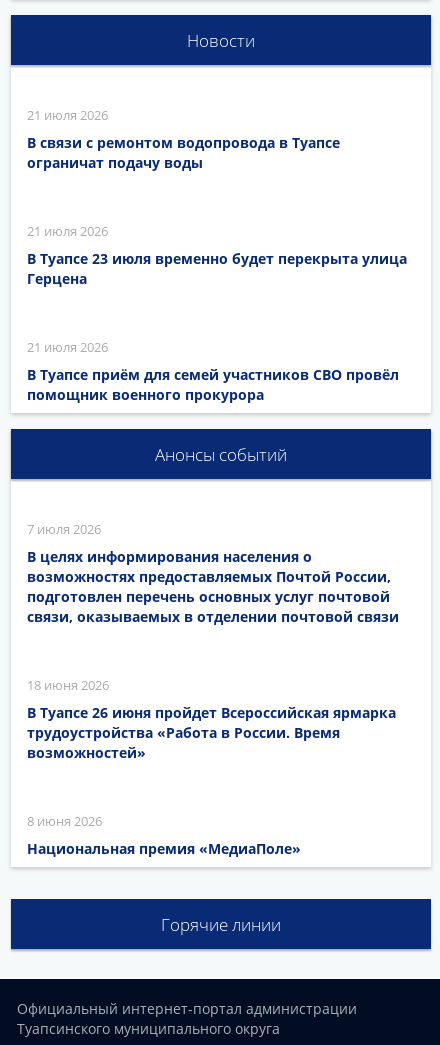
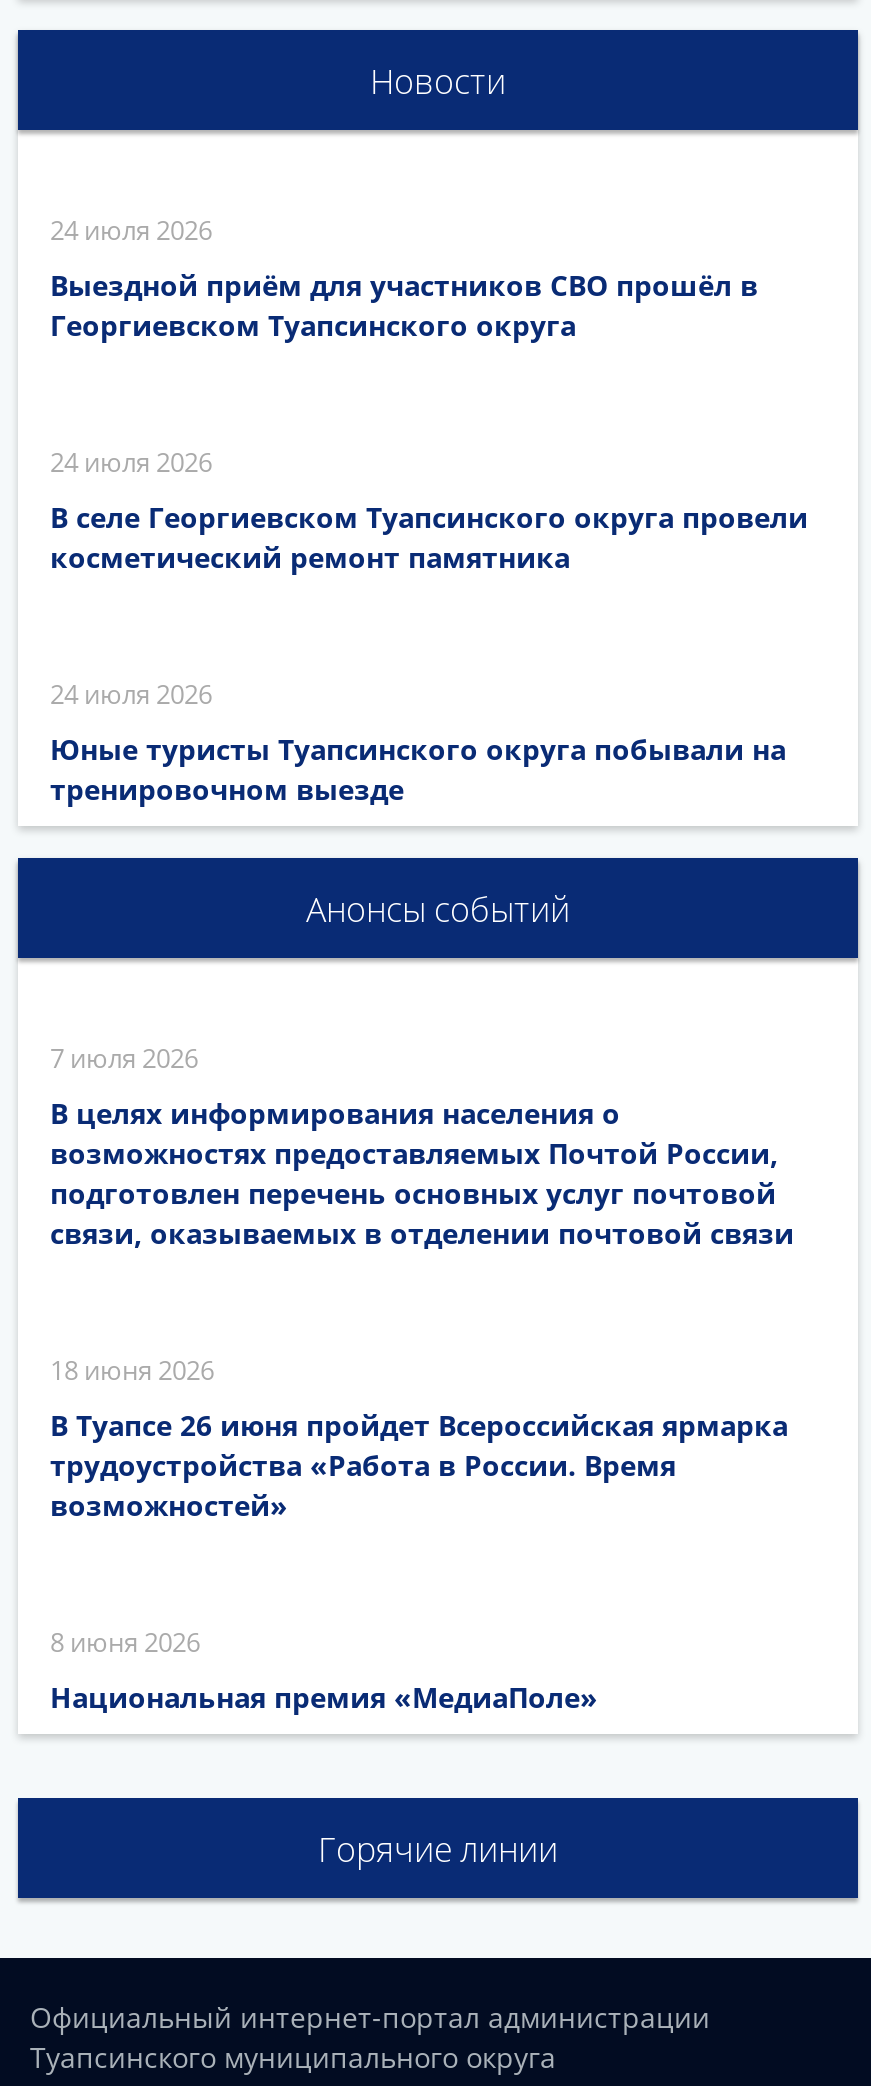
[27,106,108,124] 21 июля 2026 -> [50,212,212,248] 24 июля 2026
[27,133,340,172] В связи с ремонтом водопровода в Туапсе | ограничат подачу воды -> [50,266,758,344] Выездной приём для участников СВО прошёл в | Георгиевском Туапсинского округа
[27,222,108,240] 21 июля 2026 -> [50,444,212,480] 24 июля 2026
[27,249,407,288] В Туапсе 23 июля временно будет перекрыта улица | Герцена -> [50,498,808,576] В селе Георгиевском Туапсинского округа провели | косметический ремонт памятника
[27,338,108,356] 21 июля 2026 -> [50,676,212,712] 24 июля 2026
[27,365,399,404] В Туапсе приём для семей участников СВО провёл | помощник военного прокурора -> [50,730,786,808] Юные туристы Туапсинского округа побывали на | тренировочном выезде

